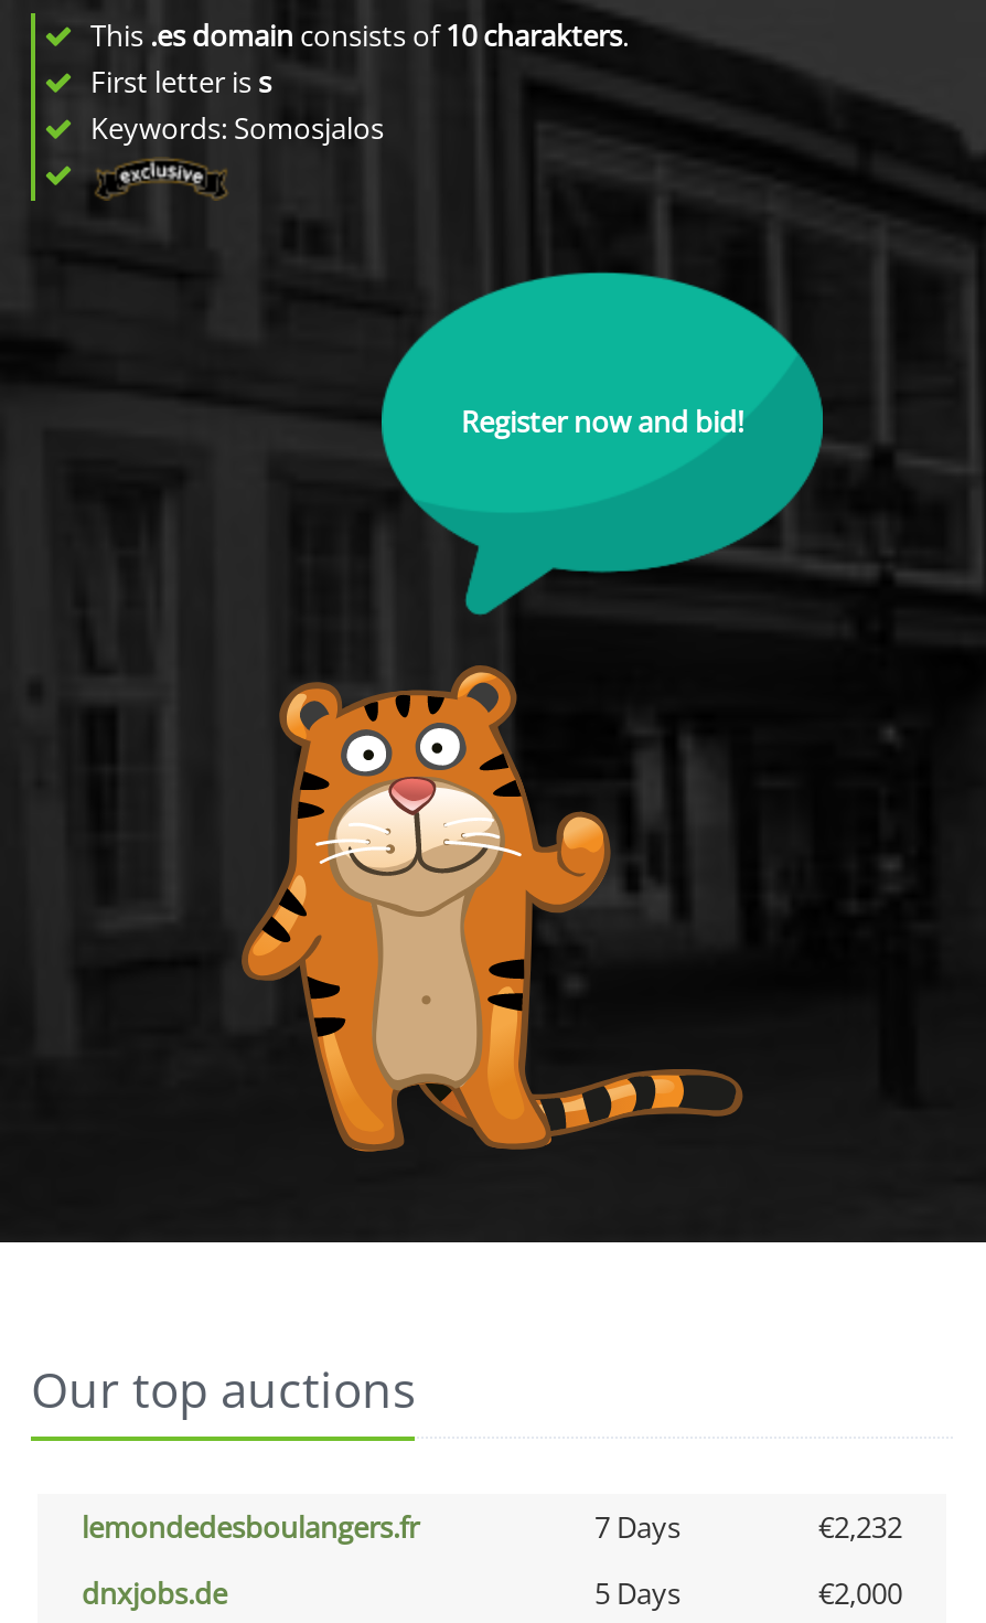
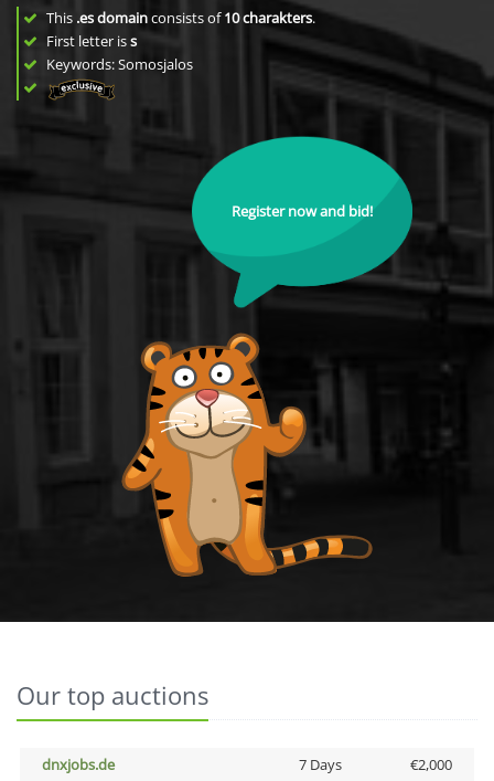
[82,1506,902,1546] lemondedesboulangers.fr | 7 Days | €2,232 -> none
[594,1572,680,1612] 5 Days -> [298,754,341,774] 7 Days

